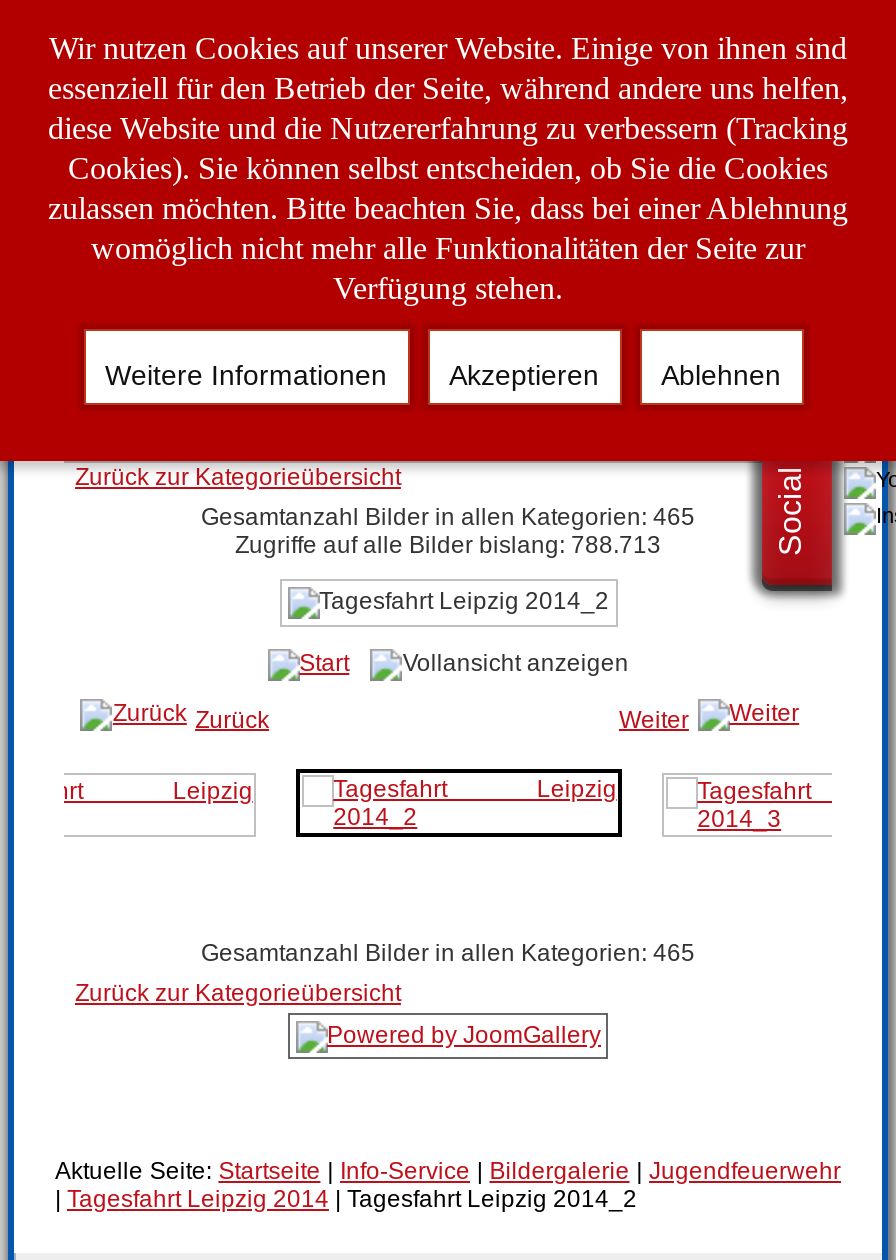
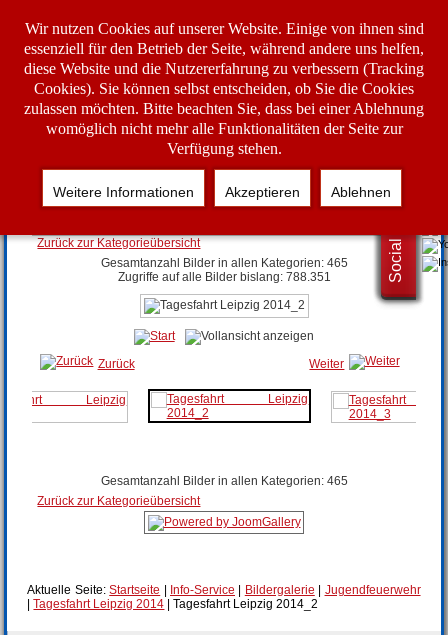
[235,531,661,559] Zugriffe auf alle Bilder bislang: 788.713 -> [117,270,330,284] Zugriffe auf alle Bilder bislang: 788.351

